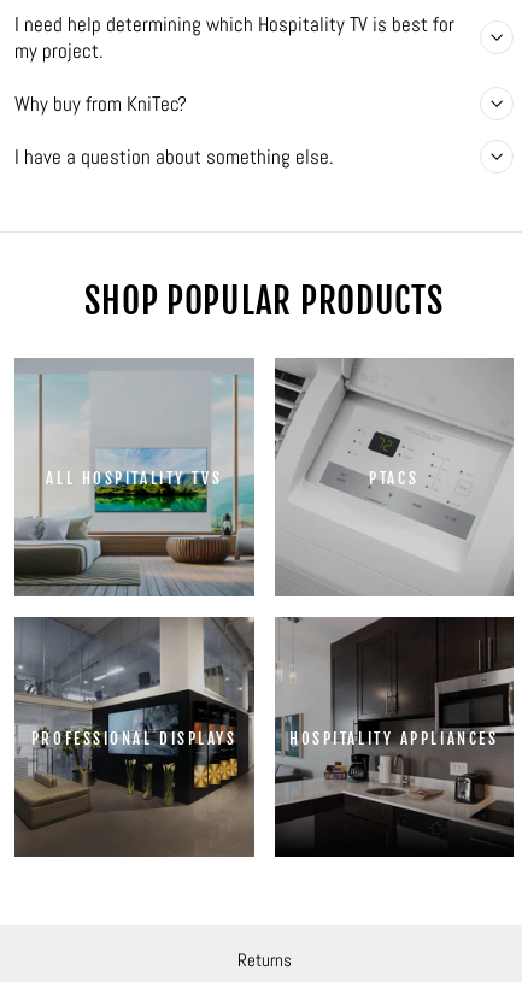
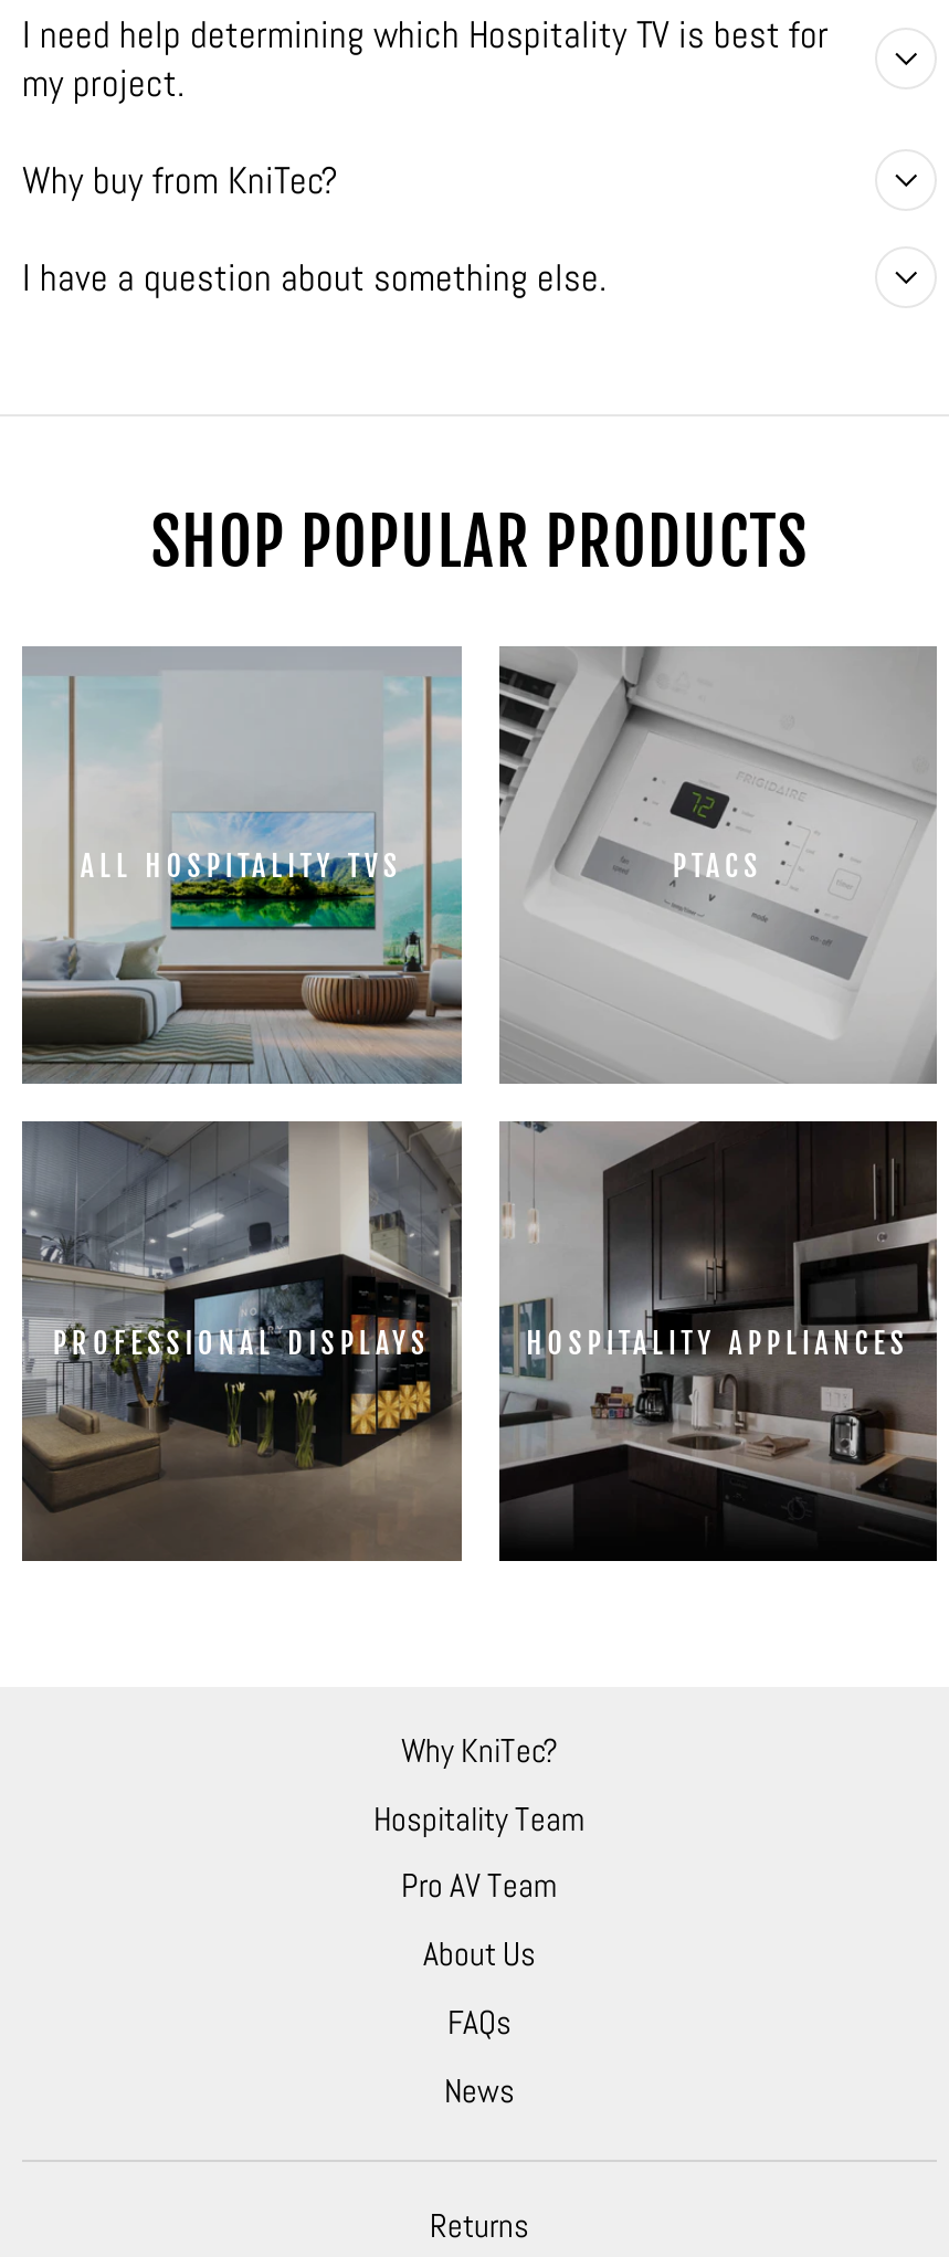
none -> [373,1729,586,2111] Why KniTec? | Hospitality Team | Pro AV Team | About Us | FAQs | News

